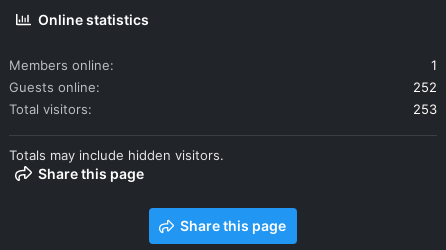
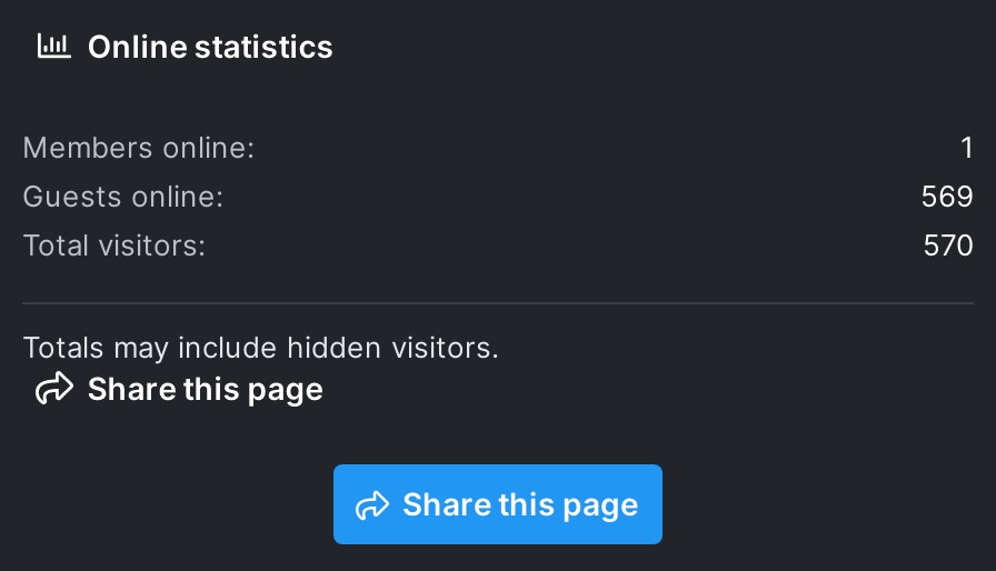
[413,79,437,95] 252 -> [920,178,974,213] 569
[413,101,437,117] 253 -> [923,227,974,262] 570

